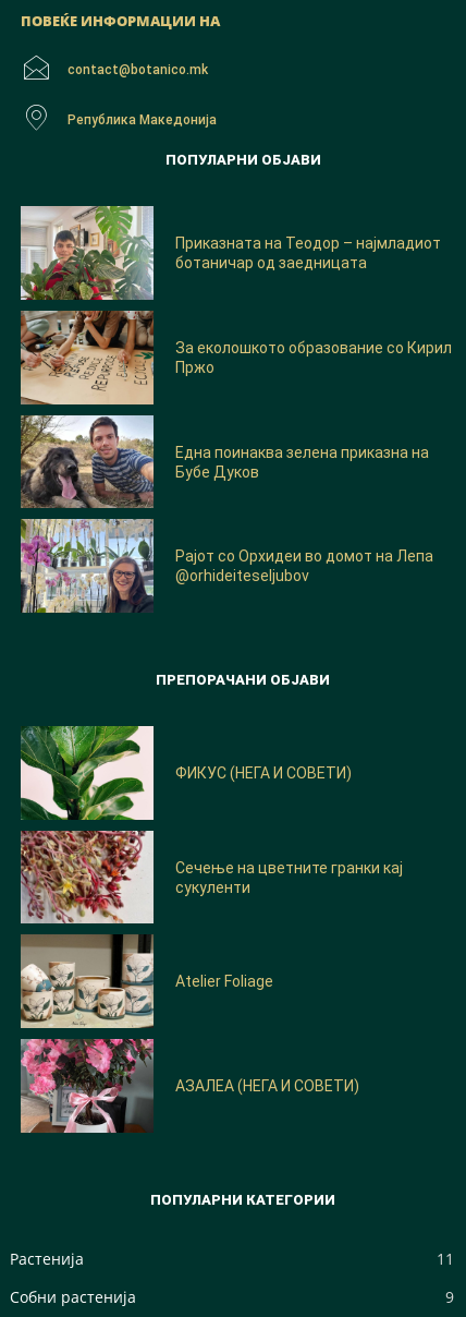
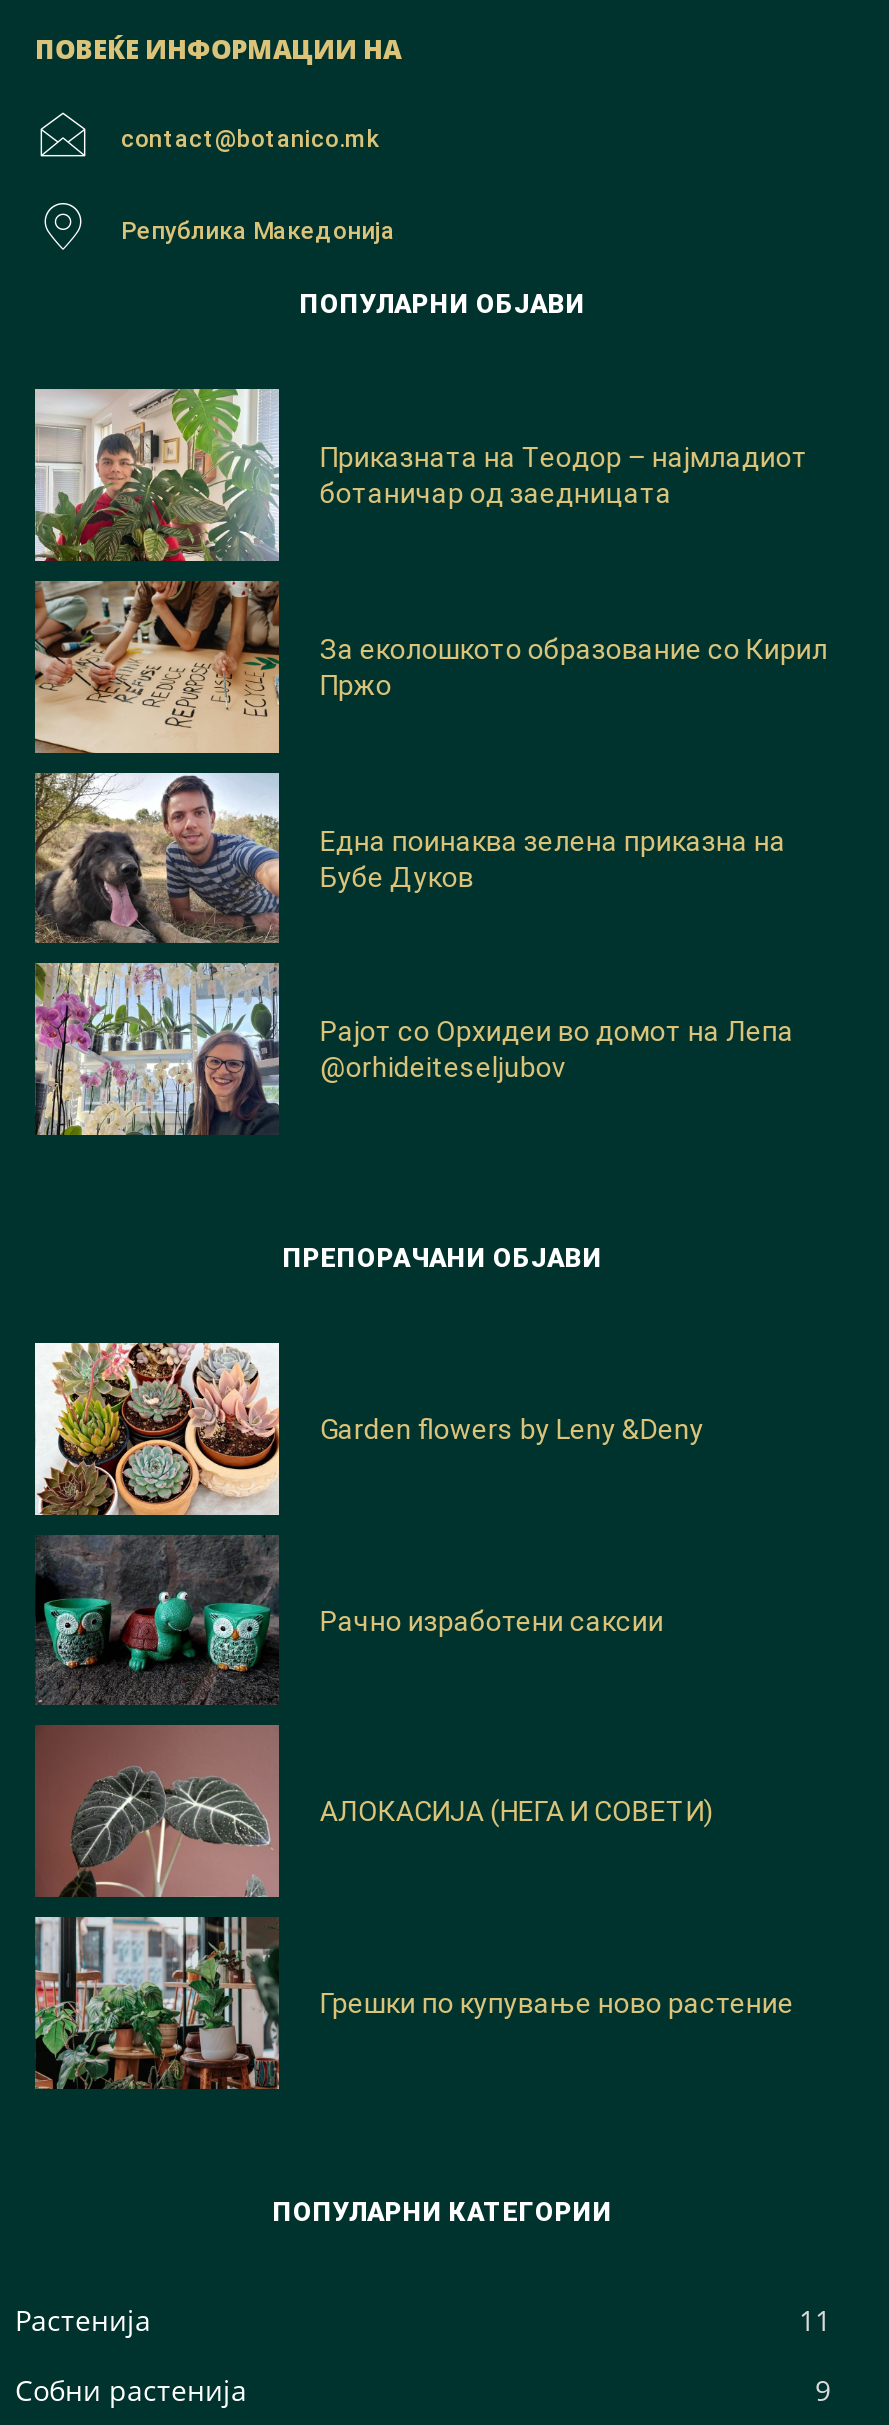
[20,726,352,820] [image] | ФИКУС (НЕГА И СОВЕТИ) -> [33,1341,704,1517] [image] | Garden flowers by Leny &Deny
[20,830,403,925] [image] | Сечење на цветните гранки кај | сукуленти -> [35,1535,664,1705] [image] | Рачно изработени саксии
[20,934,274,1029] [image] | Atelier Foliage -> [35,1723,714,1899] [image] | АЛОКАСИЈА (НЕГА И СОВЕТИ)
[20,1038,360,1134] [image] | АЗАЛЕА (НЕГА И СОВЕТИ) -> [35,1915,794,2091] [image] | Грешки по купување ново растение

